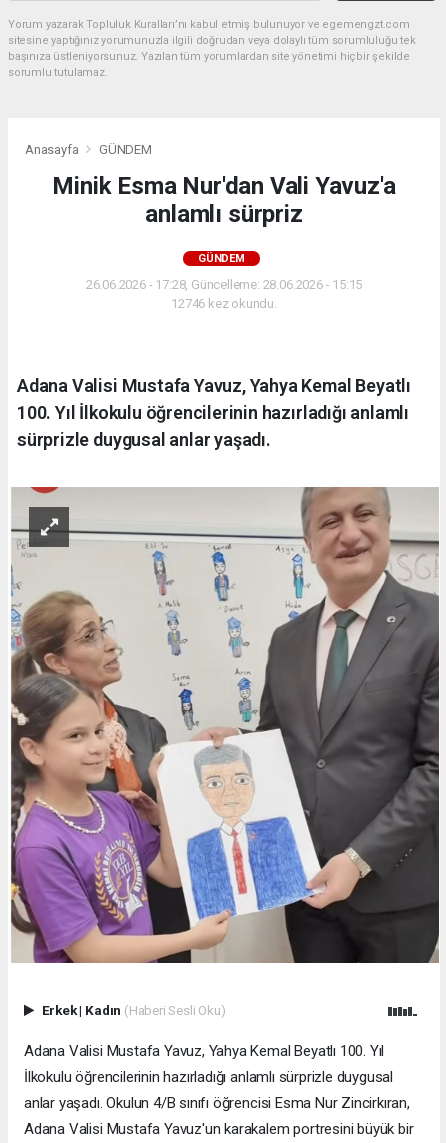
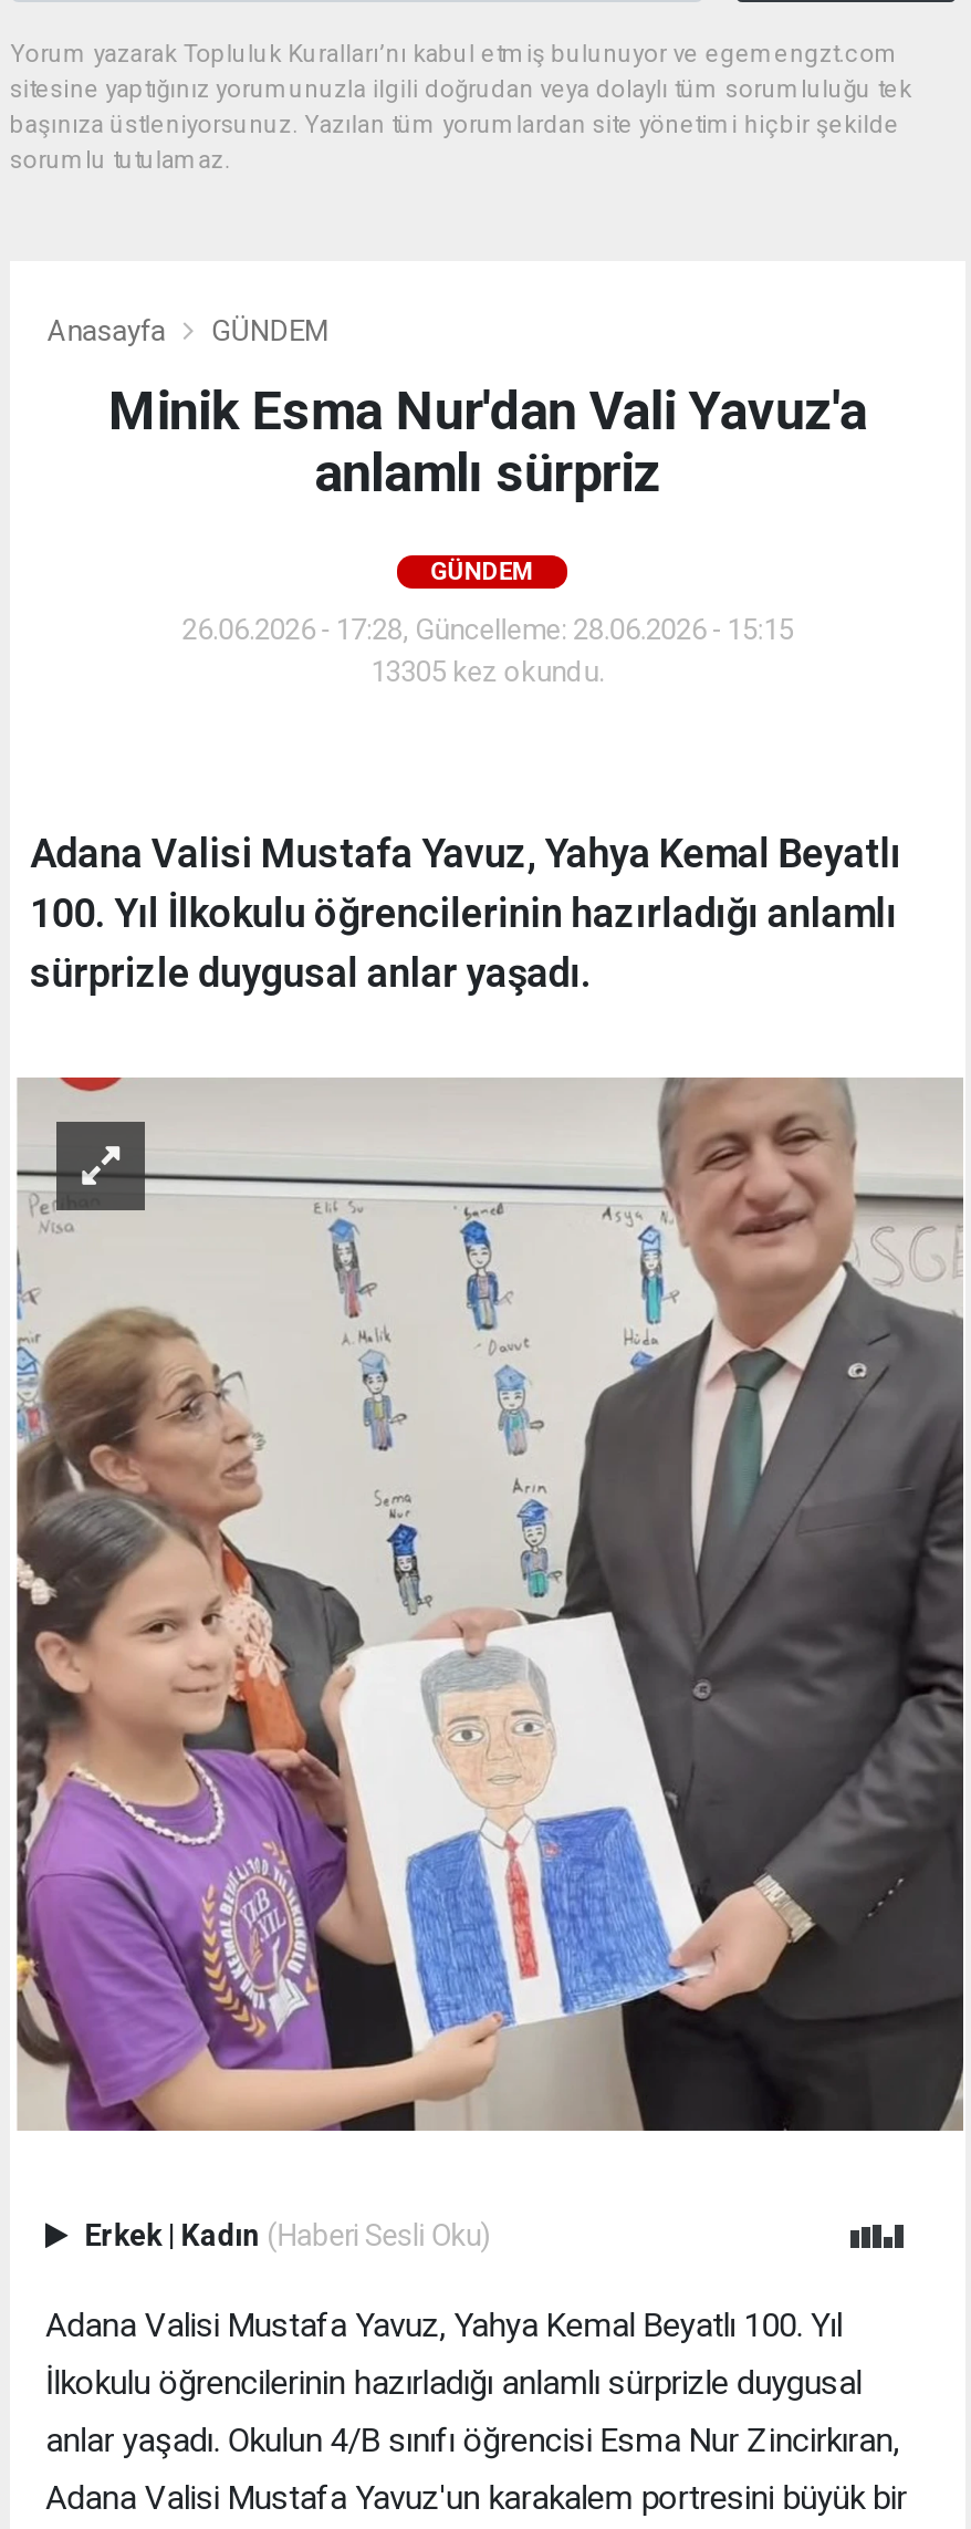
[171,296,277,311] 12746 kez okundu. -> [371,655,605,688] 13305 kez okundu.

